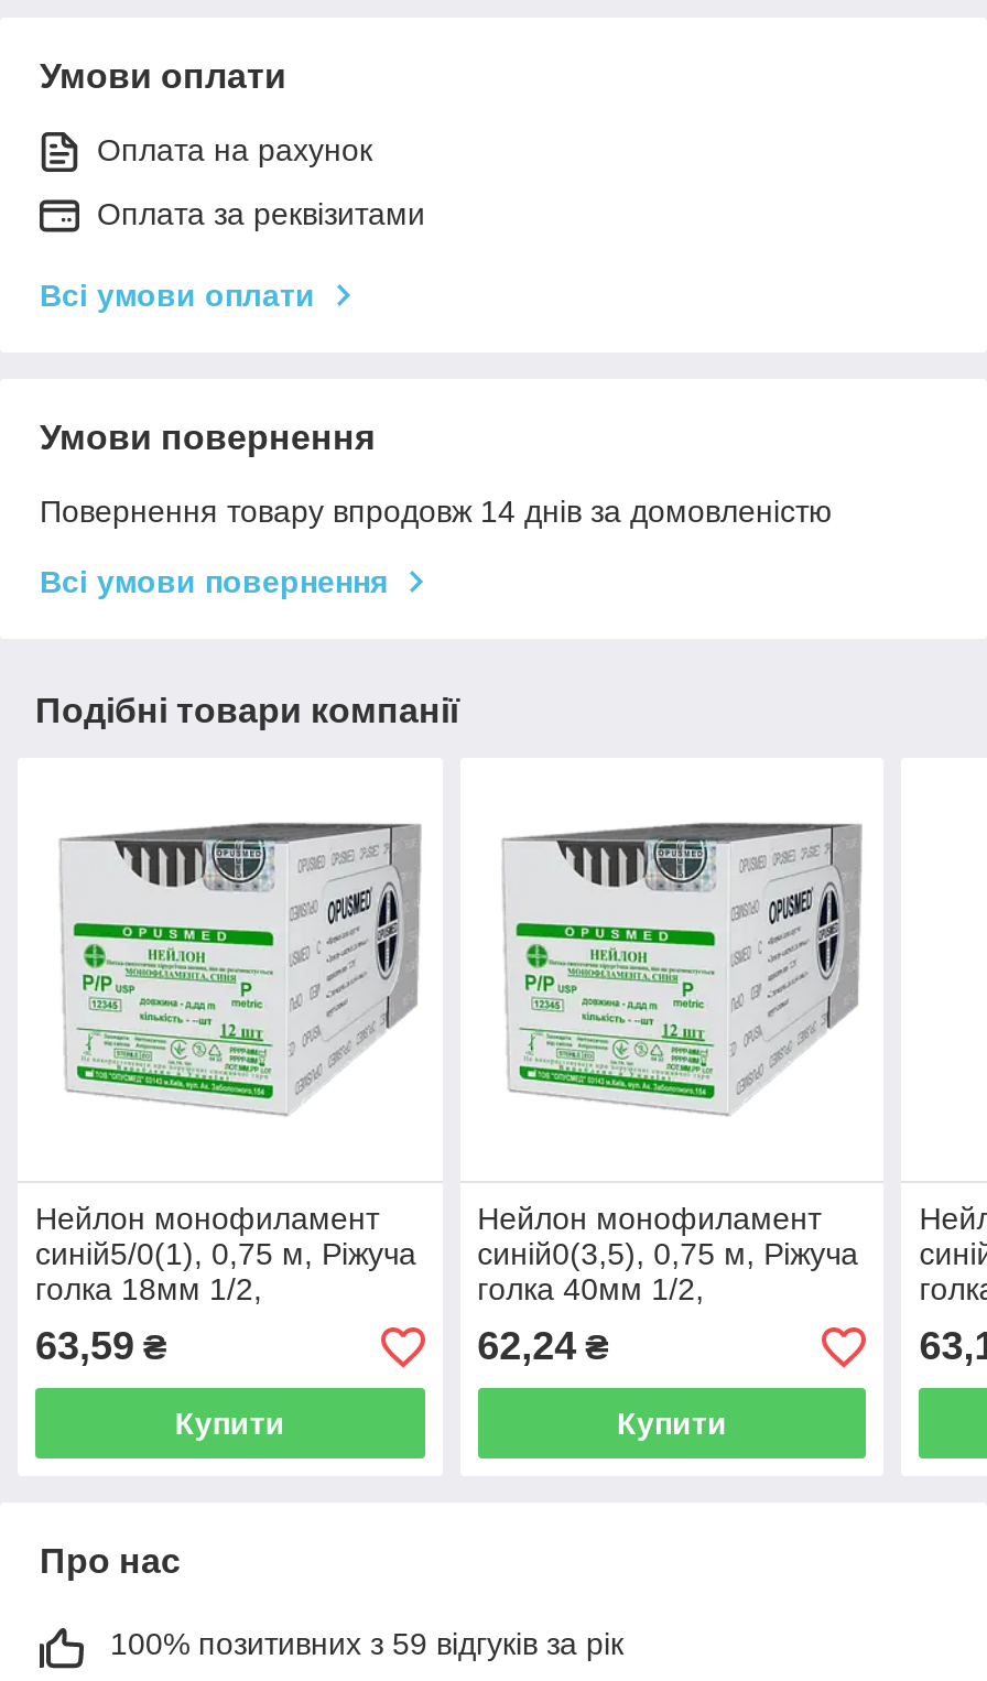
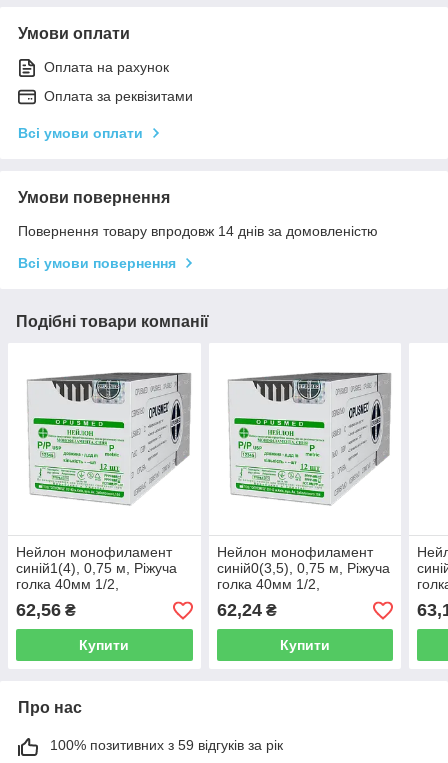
[35,1237,416,1272] синій5/0(1), 0,75 м, Ріжуча -> [16,560,177,576] синій1(4), 0,75 м, Ріжуча
[35,1272,262,1307] голка 18мм 1/2, -> [16,576,119,592] голка 40мм 1/2,
[35,1325,167,1369] 63,59 ₴ -> [16,600,76,620] 62,56 ₴

